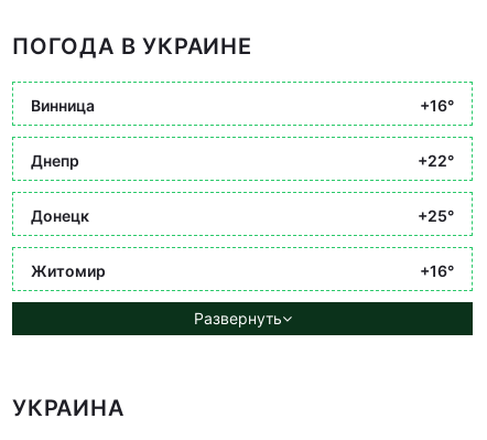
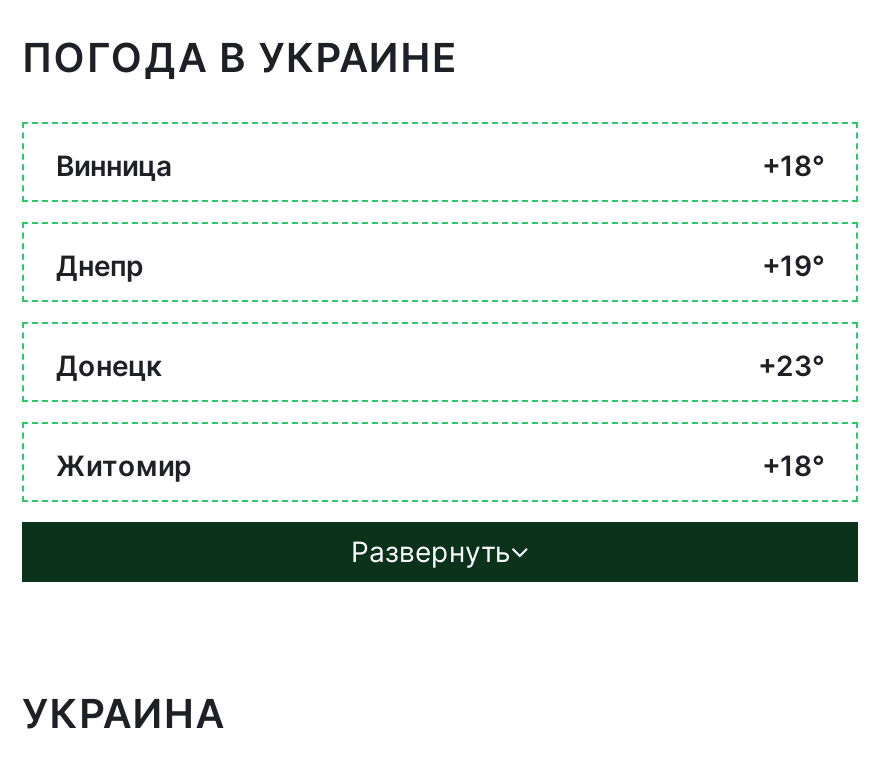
[420,95,454,114] +16° -> [762,147,824,181] +18°
[418,151,454,169] +22° -> [762,247,824,281] +19°
[418,206,454,224] +25° -> [758,347,824,381] +23°
[420,261,454,280] +16° -> [762,447,824,481] +18°

